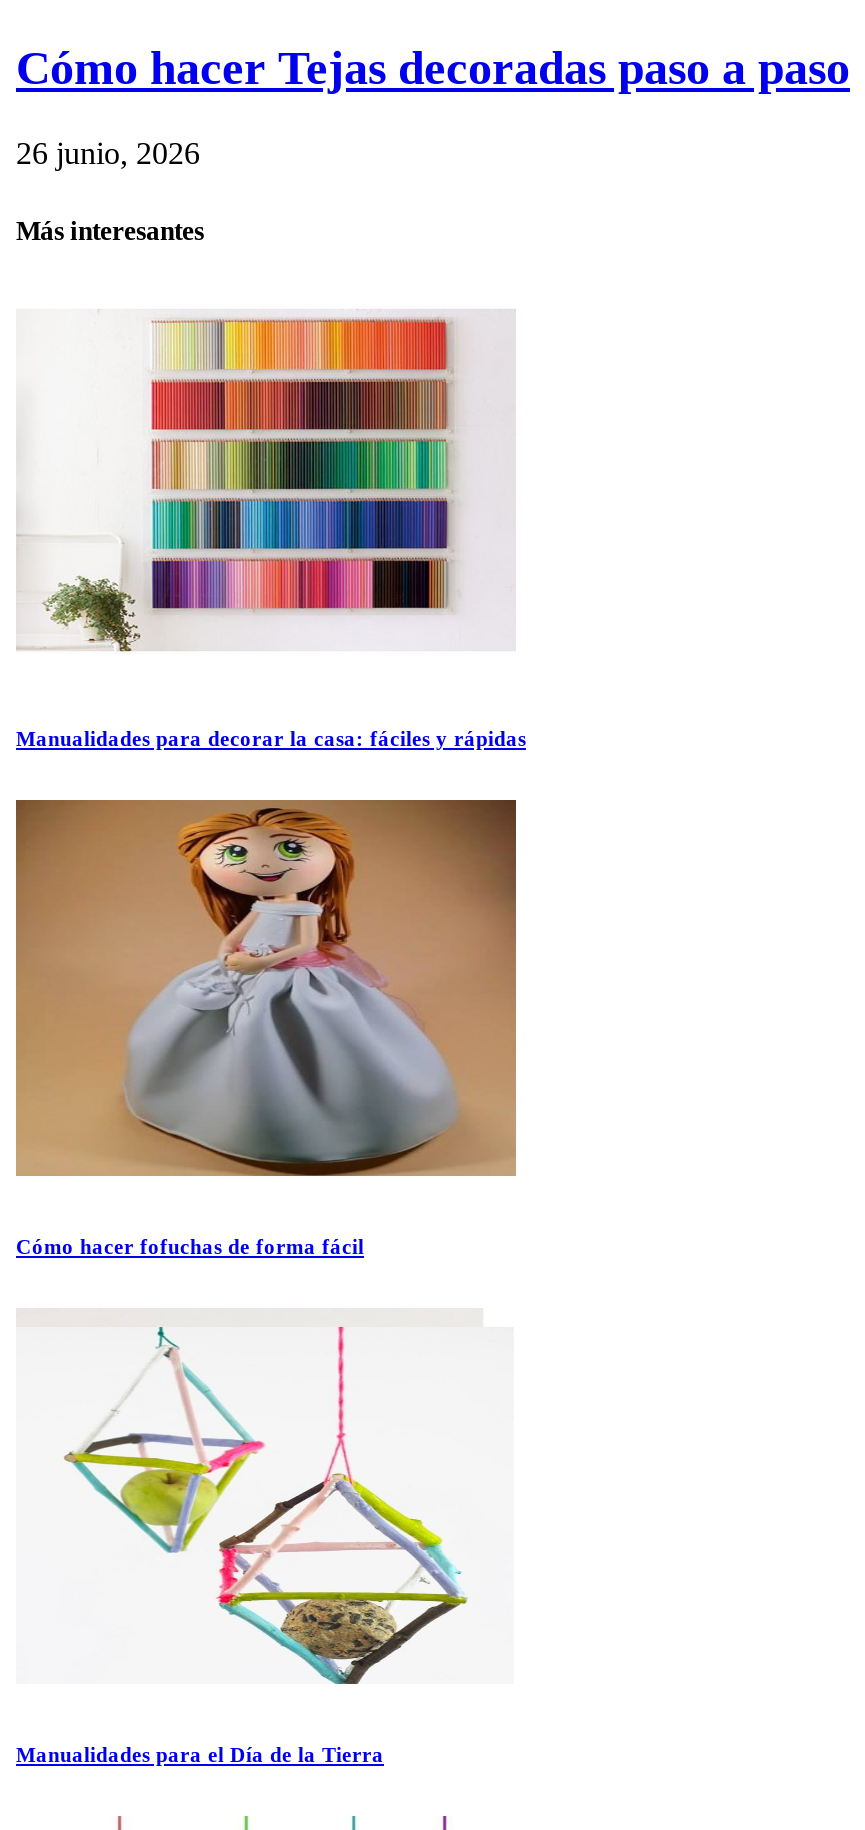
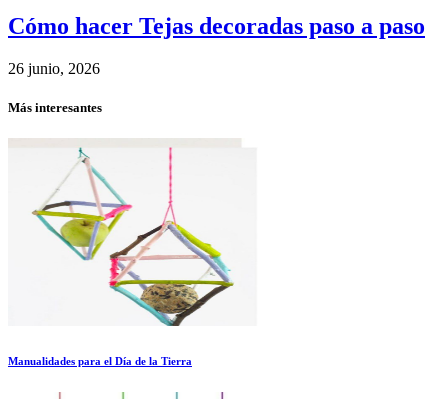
[16,316,526,750] [image] | Manualidades para decorar la casa: fáciles y rápidas -> none
[14,798,518,1258] [image] | Cómo hacer fofuchas de forma fácil -> none

